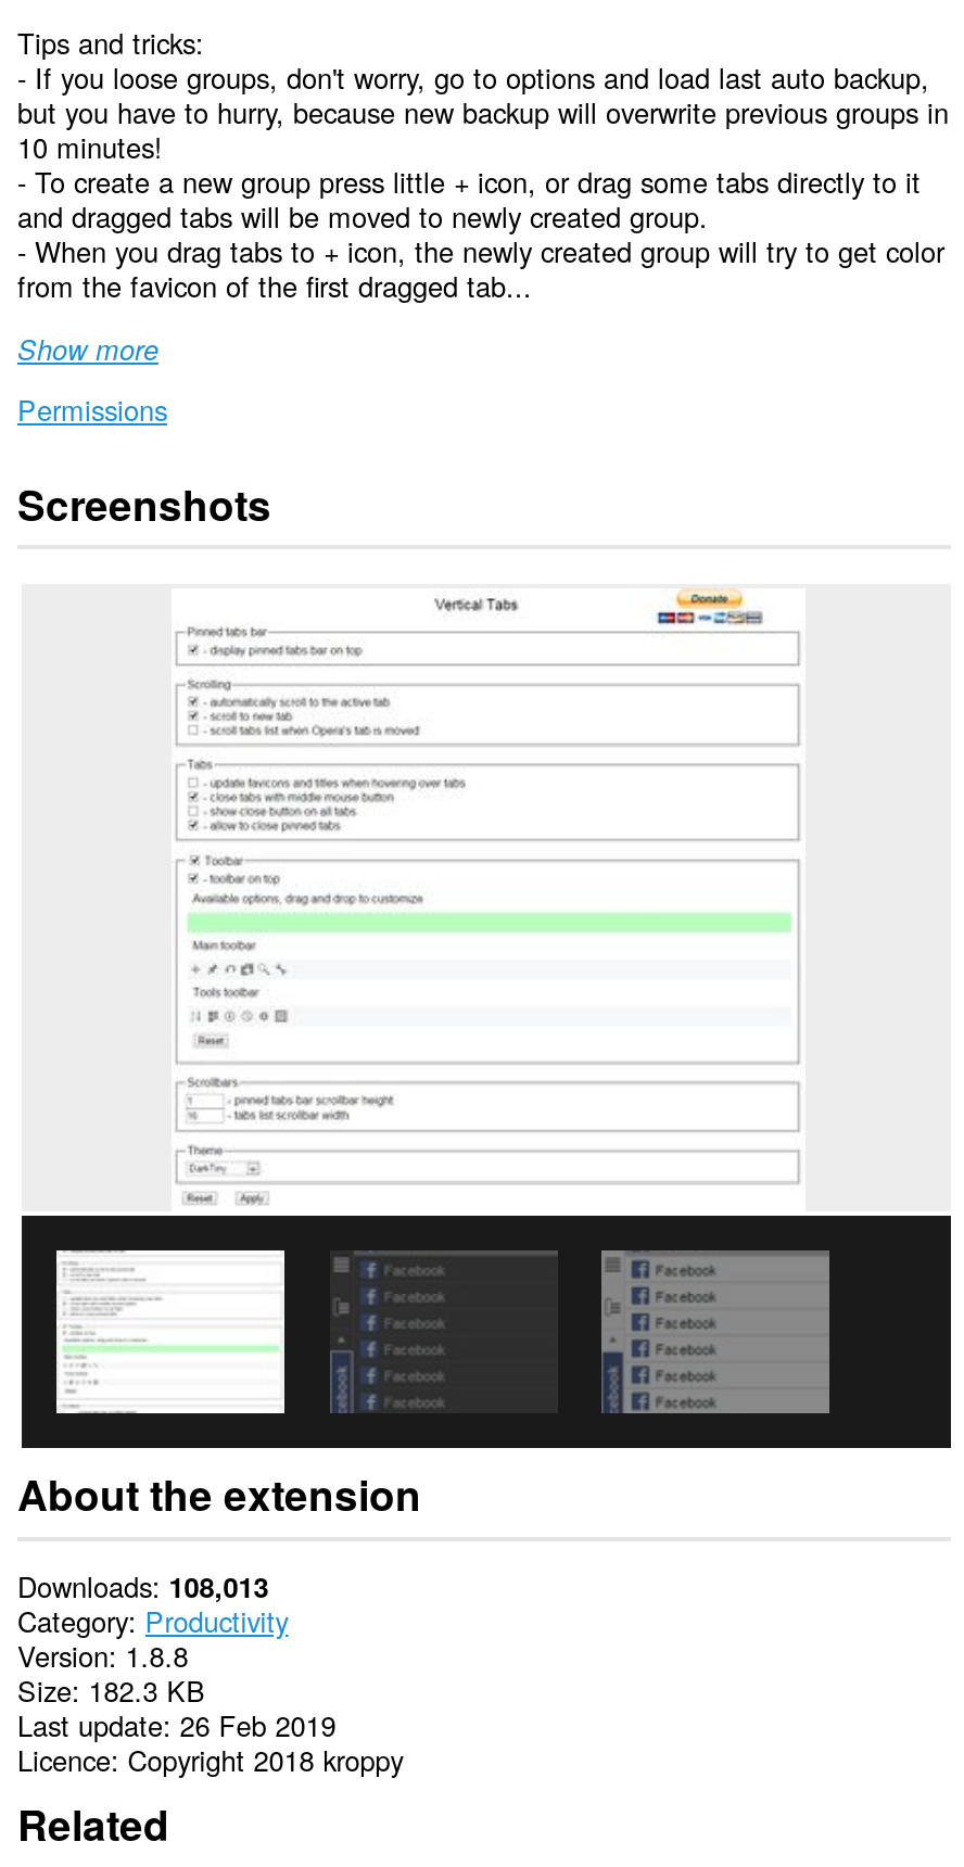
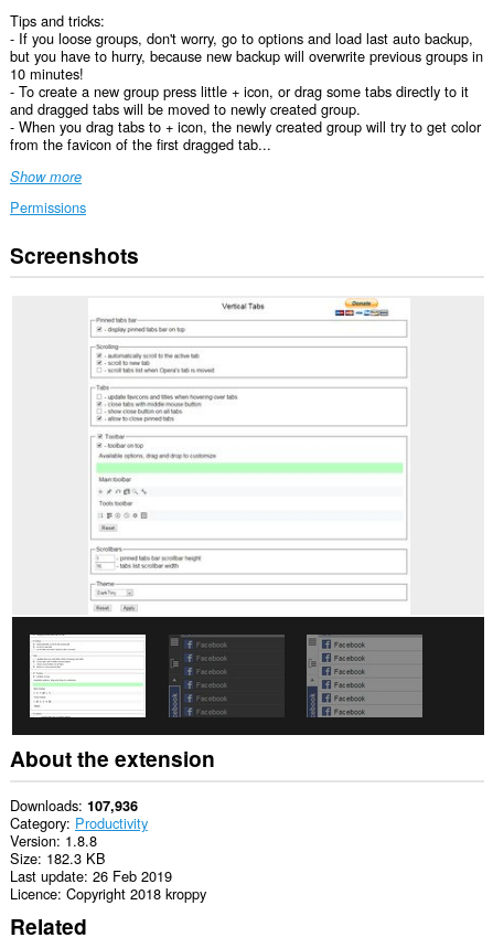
[17,1565,269,1606] Downloads 108,013 -> [10,794,138,815] Downloads 107,936

